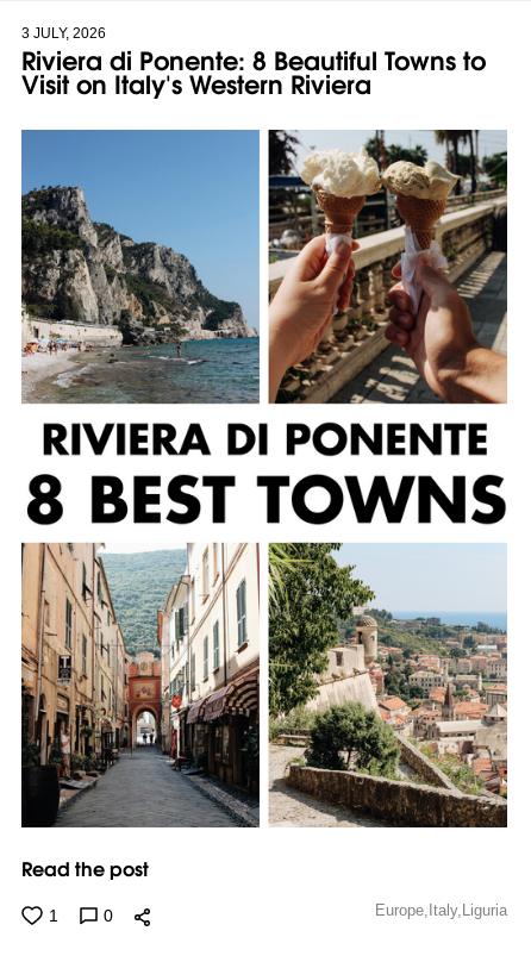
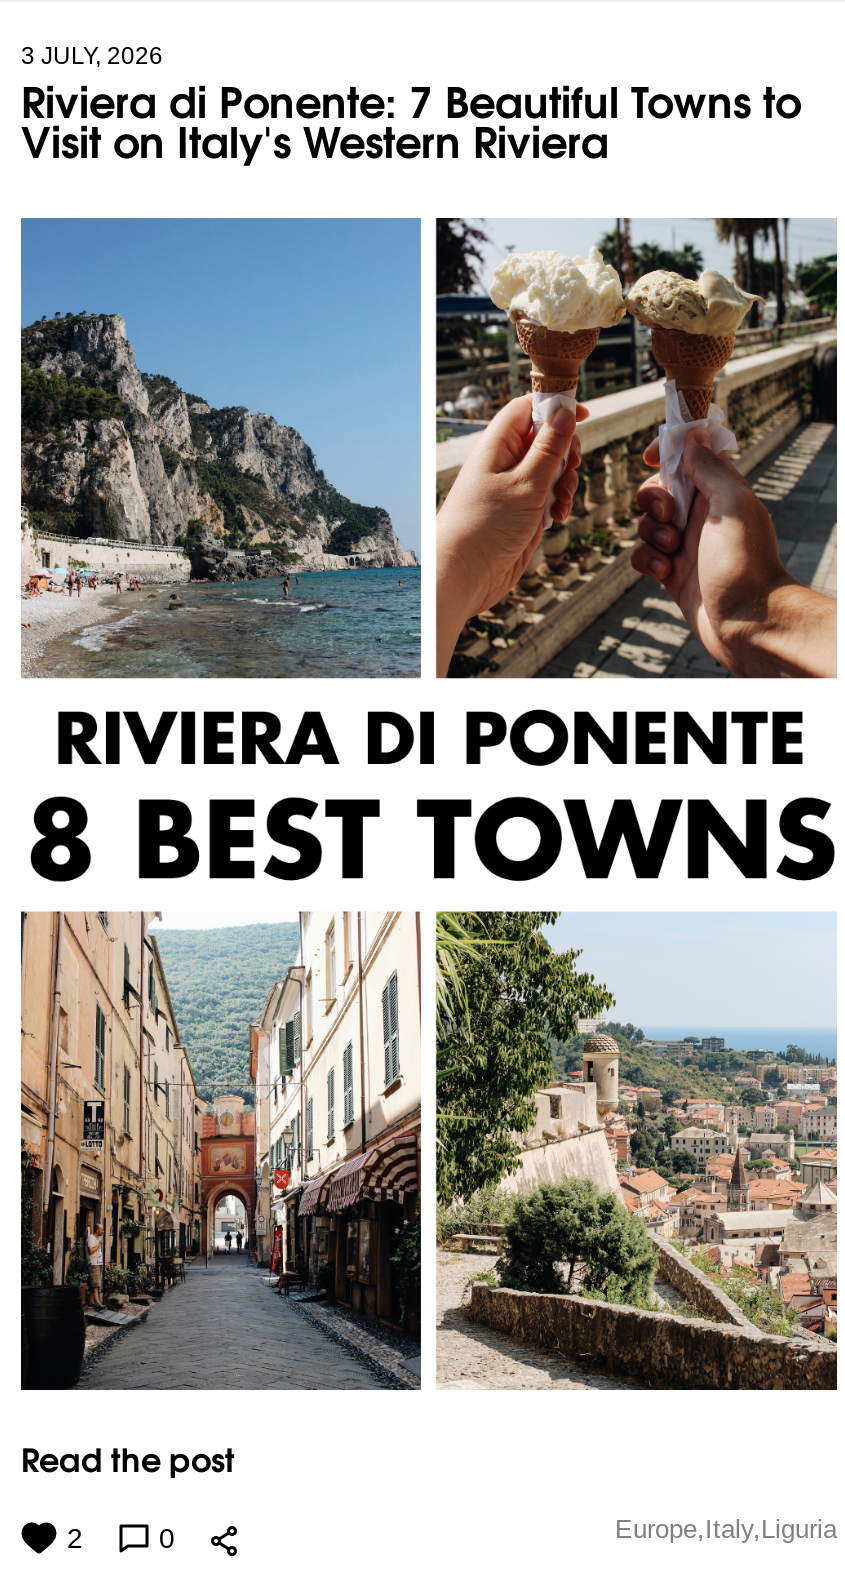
[21,39,486,79] Riviera di Ponente: 8 Beautiful Towns to -> [21,66,801,132] Riviera di Ponente: 7 Beautiful Towns to
[49,906,58,925] 1 -> [67,1522,83,1554] 2

